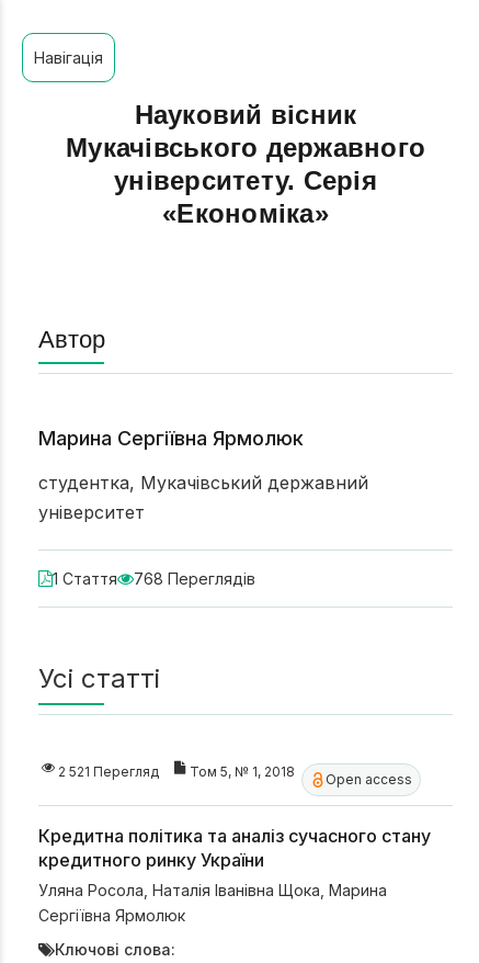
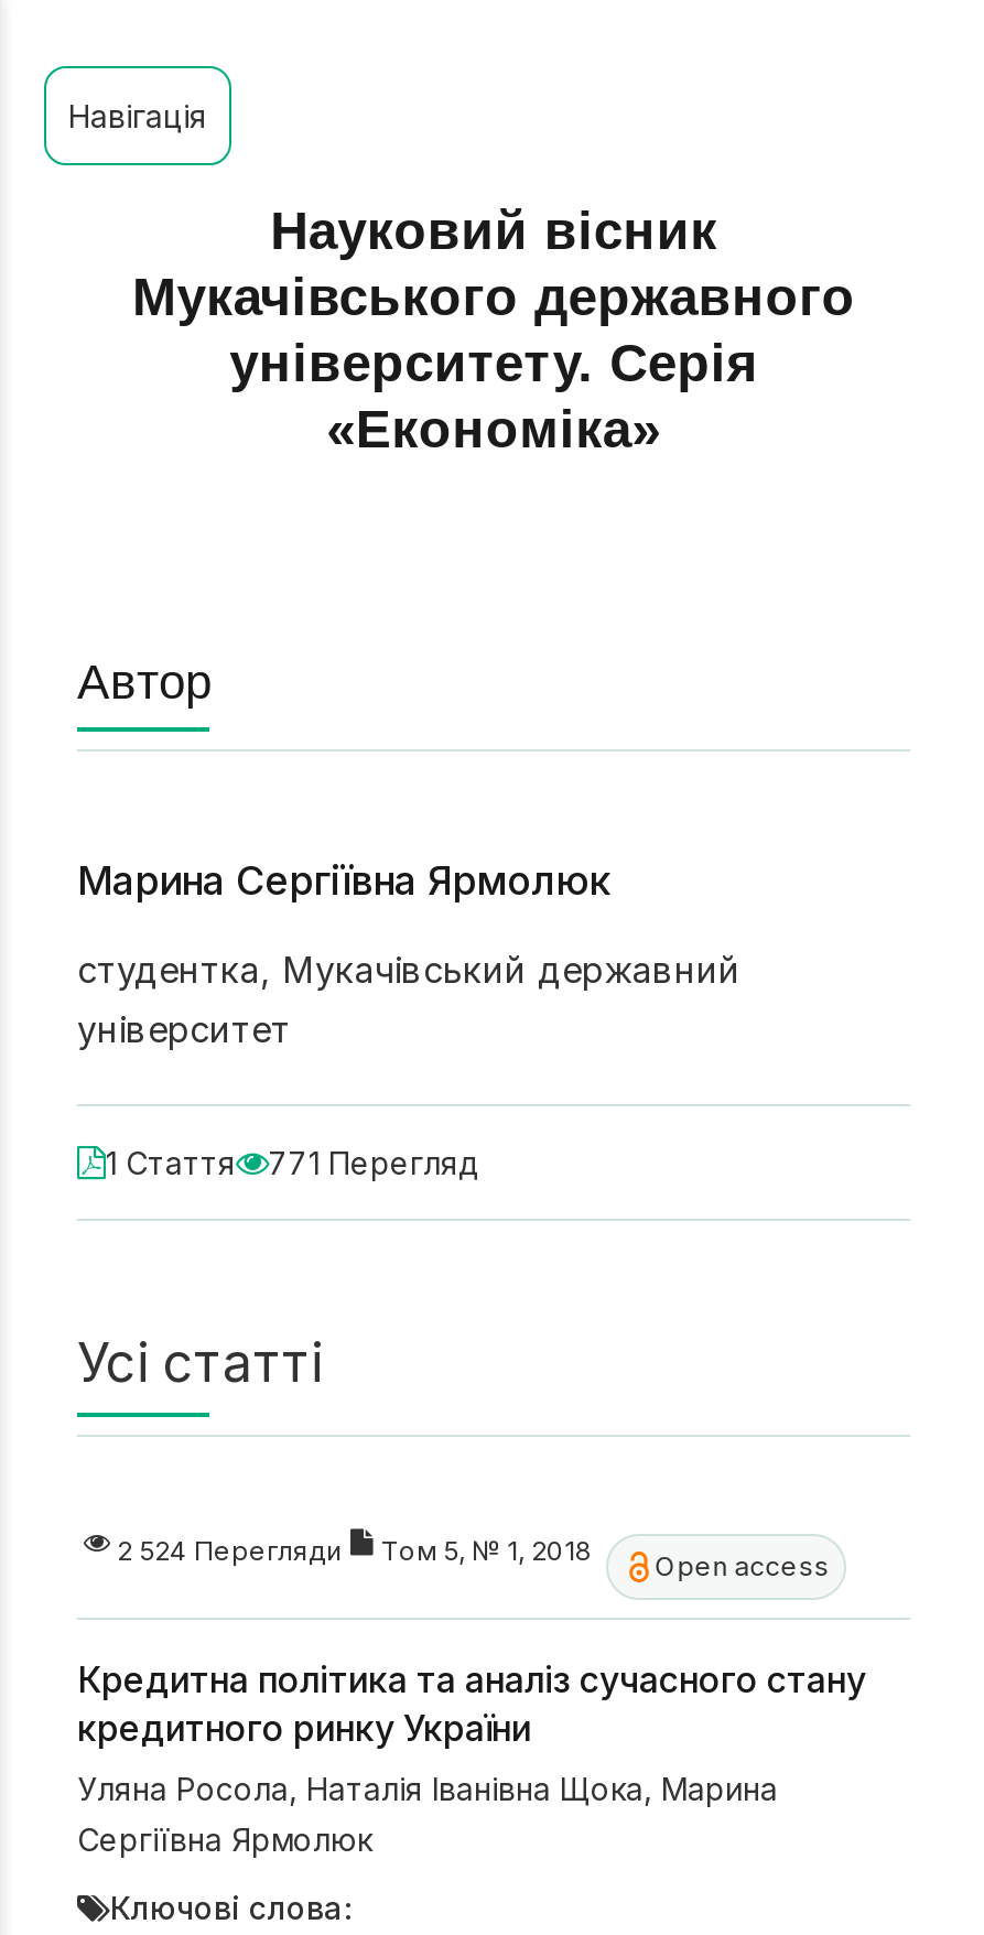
[134,569,255,588] 768 Переглядів -> [269,1144,480,1181] 771 Перегляд
[58,763,412,788] 2 521 Перегляд Том 5, № 1, 2018 Open access -> [117,1534,829,1583] 2 524 Перегляди Том 5, № 1, 2018 Open access

